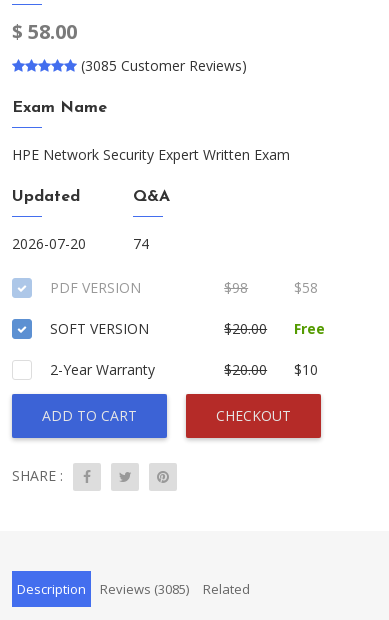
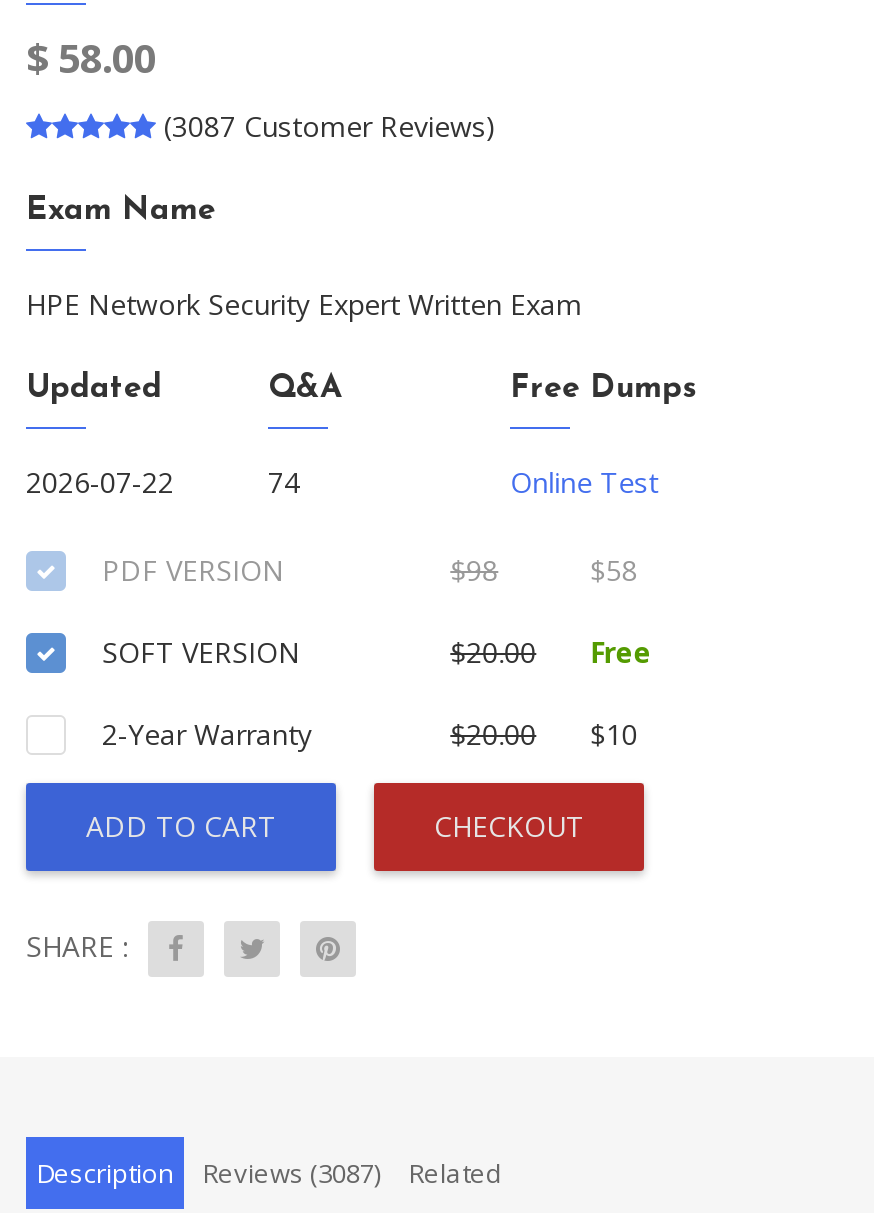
[81,56,247,75] (3085 Customer Reviews) -> [164,107,496,145] (3087 Customer Reviews)
none -> [510,373,696,501] Free Dumps | Online Test
[12,234,86,253] 2026-07-20 -> [26,463,174,501] 2026-07-22
[17,580,250,598] Description Reviews (3085) Related -> [36,1155,502,1191] Description Reviews (3087) Related

